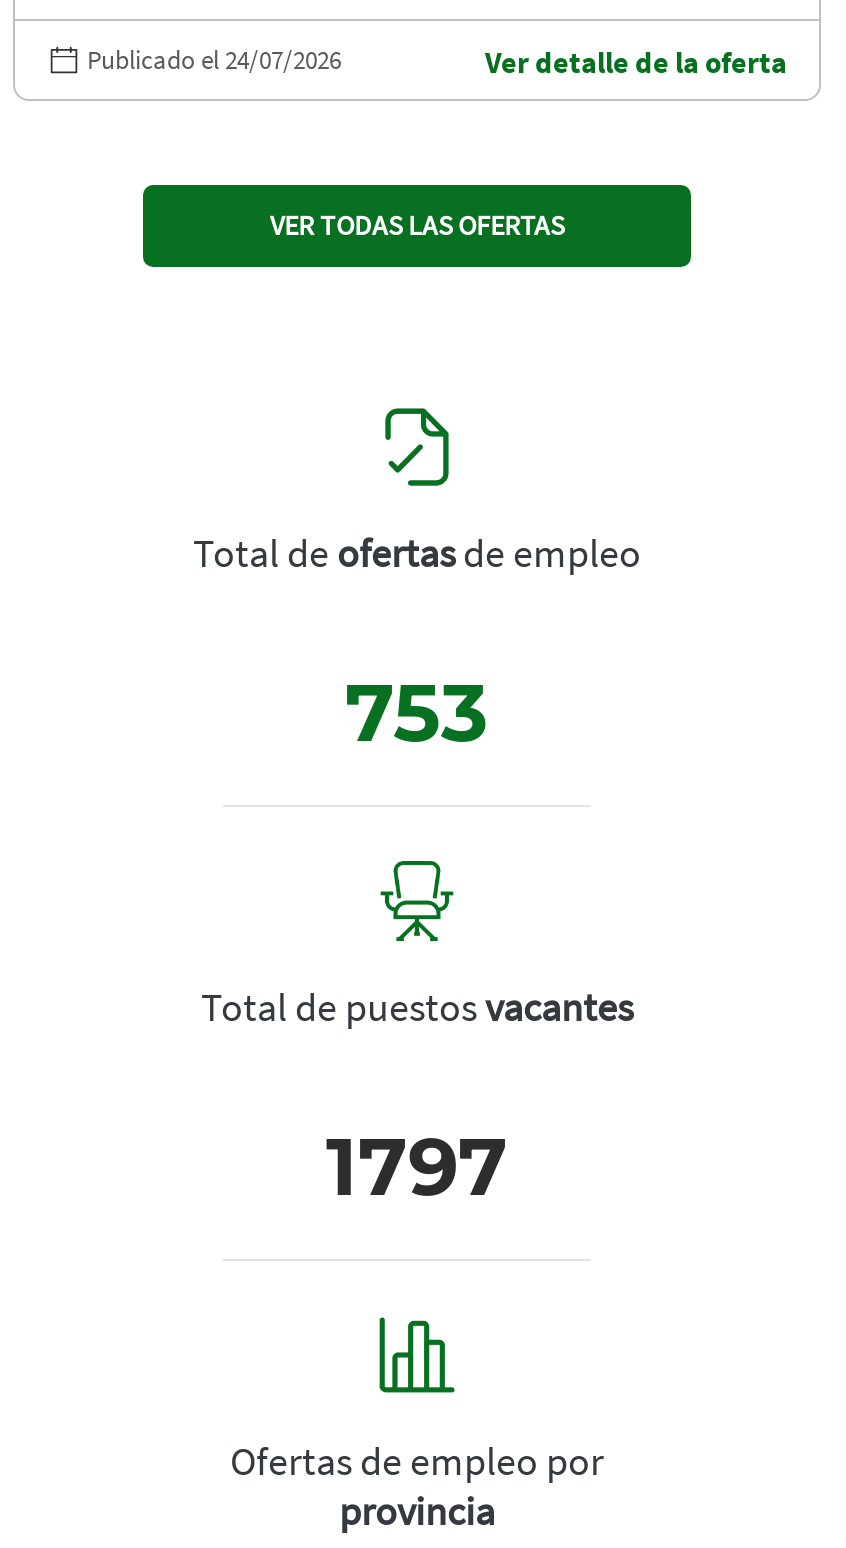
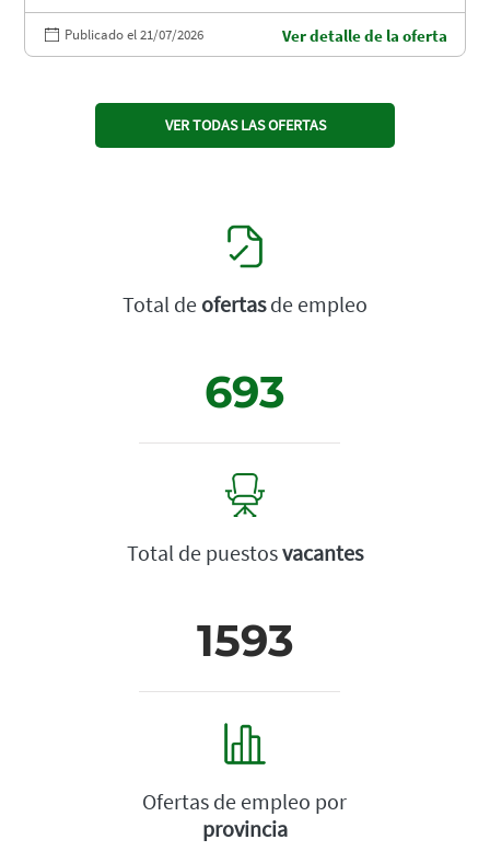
[87,43,341,77] Publicado el 24/07/2026 -> [65,25,203,44] Publicado el 21/07/2026
[345,663,489,761] 753 -> [205,365,285,419] 693
[326,1117,508,1215] 1797 -> [196,614,294,667] 1593

